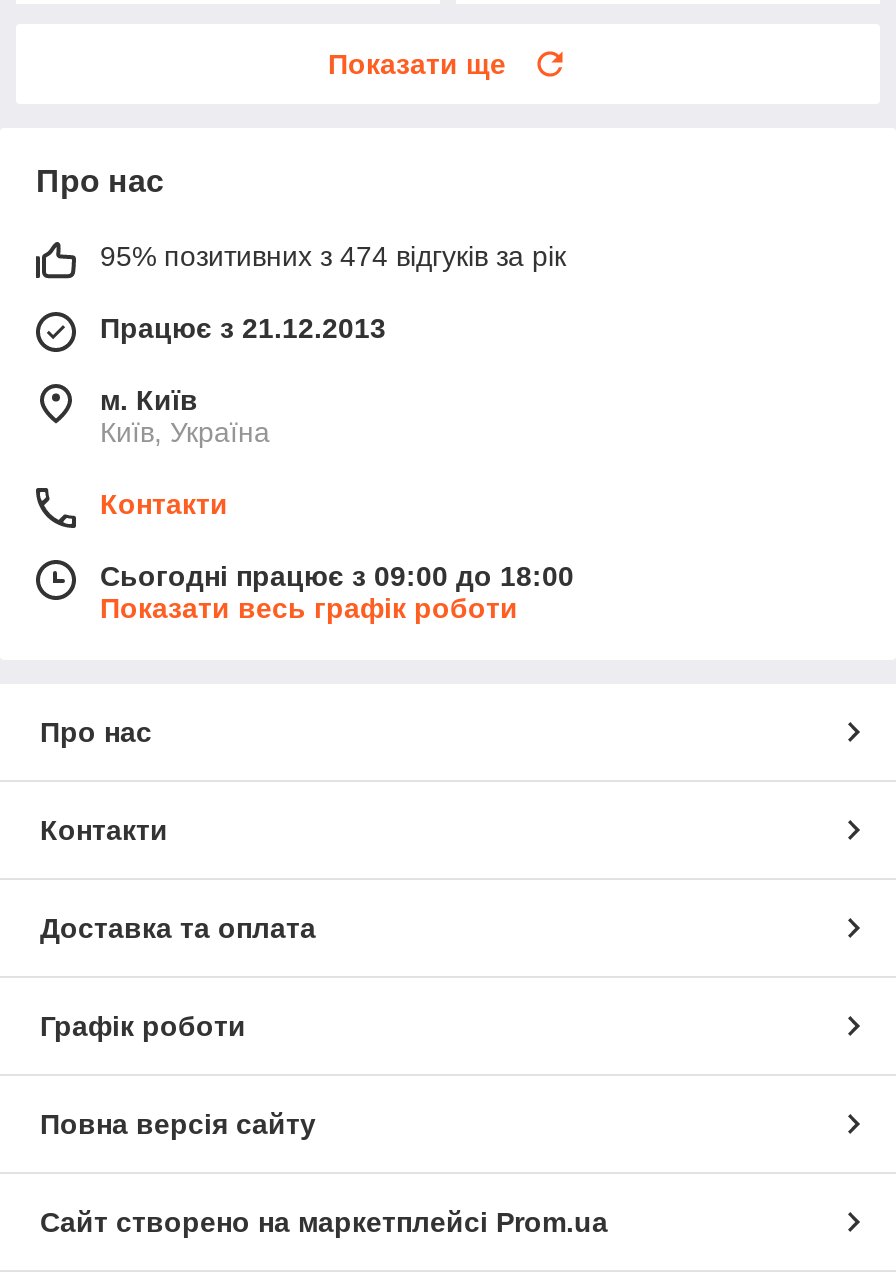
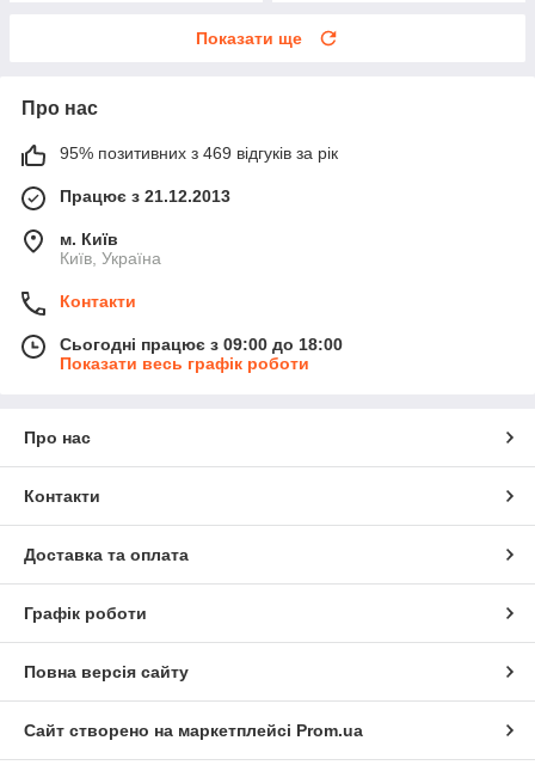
[100,241,566,273] 95% позитивних з 474 відгуків за рік -> [60,144,338,163] 95% позитивних з 469 відгуків за рік

